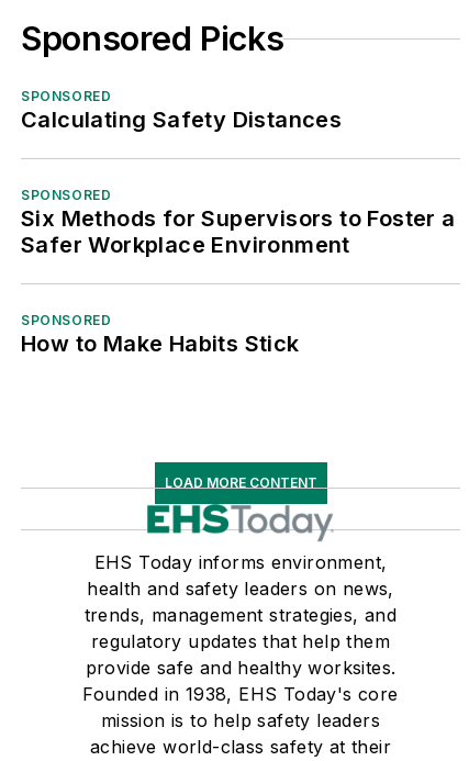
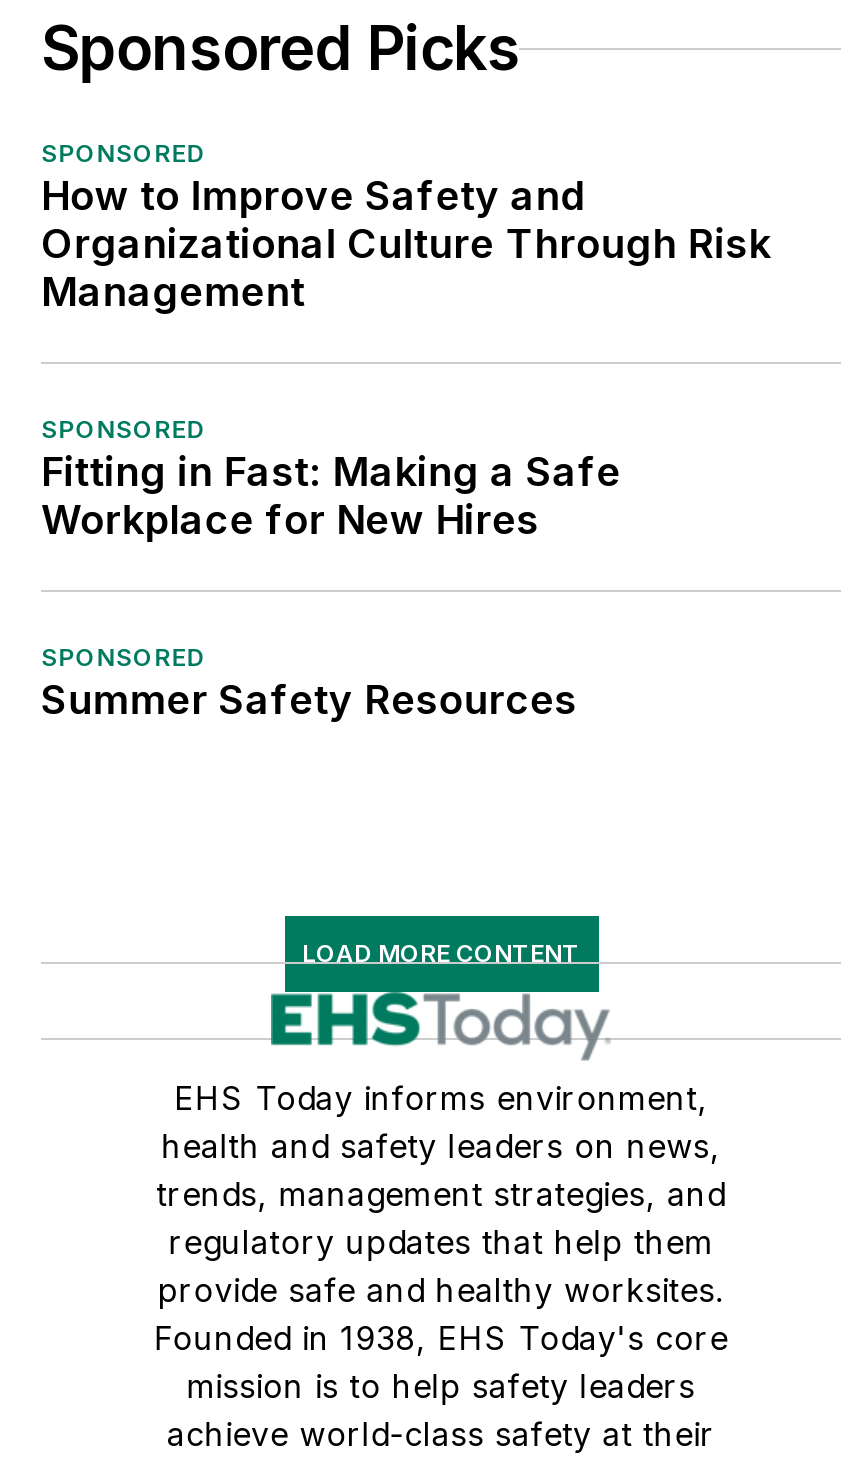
[21,107,342,133] Calculating Safety Distances -> [41,173,771,317] How to Improve Safety and | Organizational Culture Through Risk | Management
[21,206,455,258] Six Methods for Supervisors to Foster a | Safer Workplace Environment -> [41,449,621,545] Fitting in Fast: Making a Safe | Workplace for New Hires
[21,331,299,357] How to Make Habits Stick -> [41,677,577,725] Summer Safety Resources

